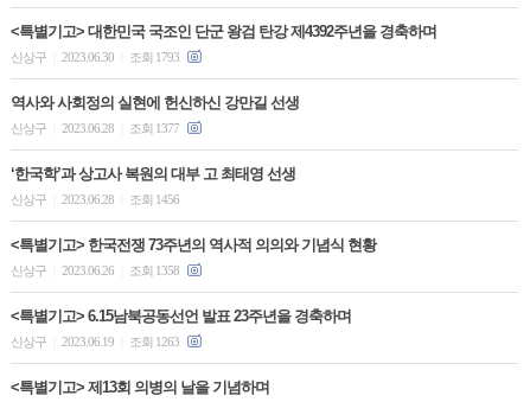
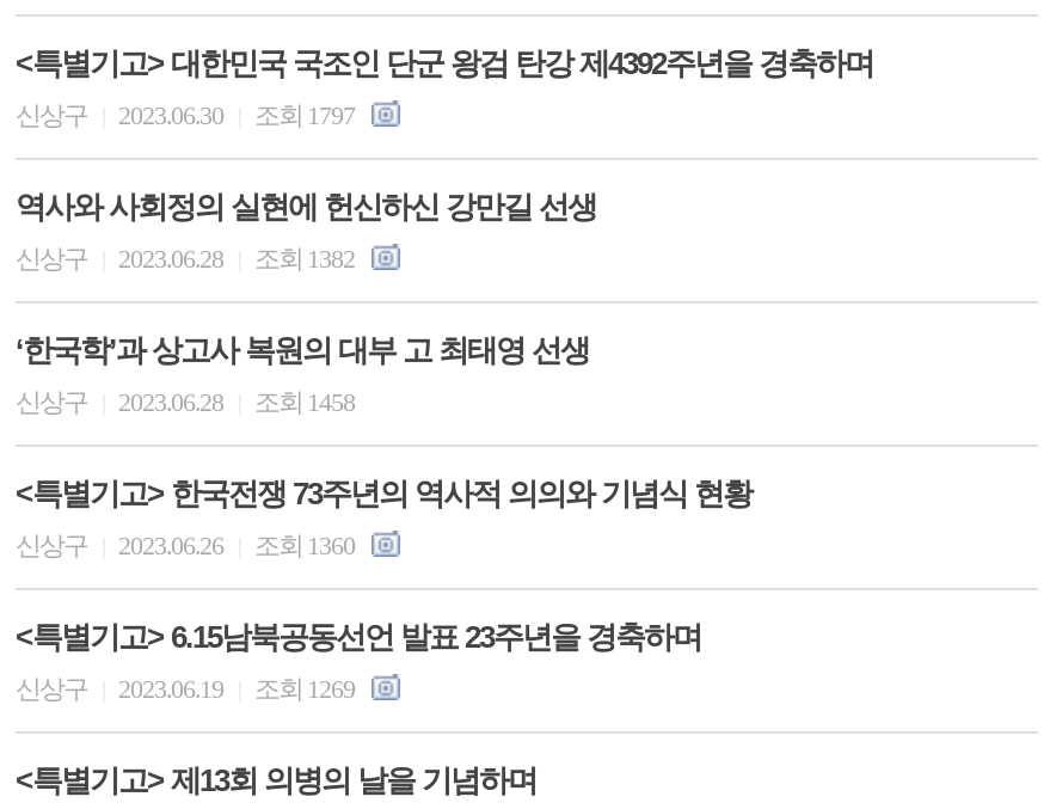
[11,50,181,64] 신상구 2023.06.30 조회 1793 -> [16,100,360,129] 신상구 2023.06.30 조회 1797
[11,121,181,135] 신상구 2023.06.28 조회 1377 -> [16,244,360,272] 신상구 2023.06.28 조회 1382
[11,192,179,206] 신상구 2023.06.28 조회 1456 -> [16,387,355,416] 신상구 2023.06.28 조회 1458
[11,263,181,277] 신상구 2023.06.26 조회 1358 -> [16,531,360,559] 신상구 2023.06.26 조회 1360
[11,334,181,349] 신상구 2023.06.19 조회 1263 -> [16,674,360,703] 신상구 2023.06.19 조회 1269

